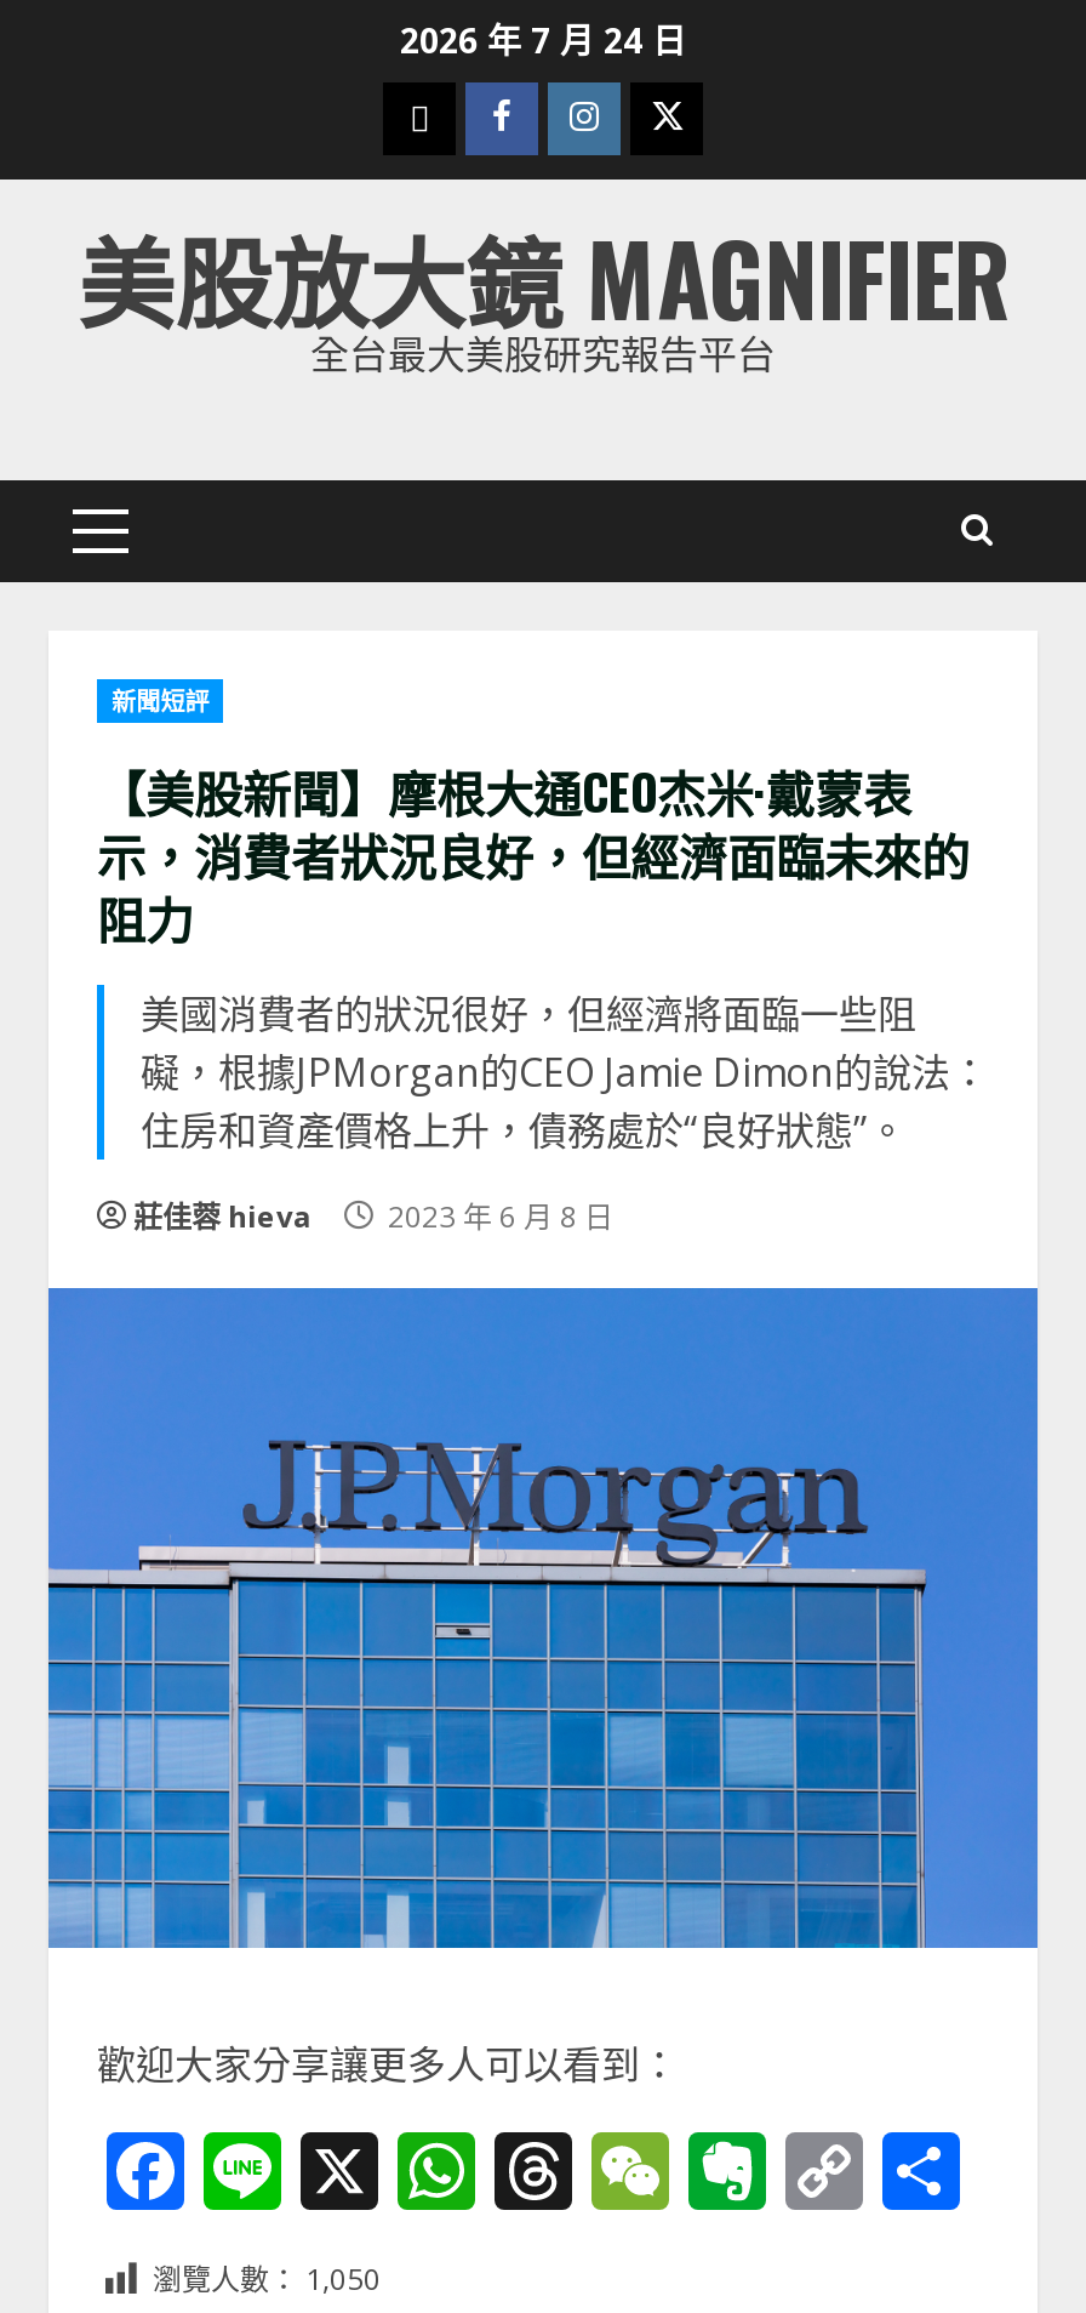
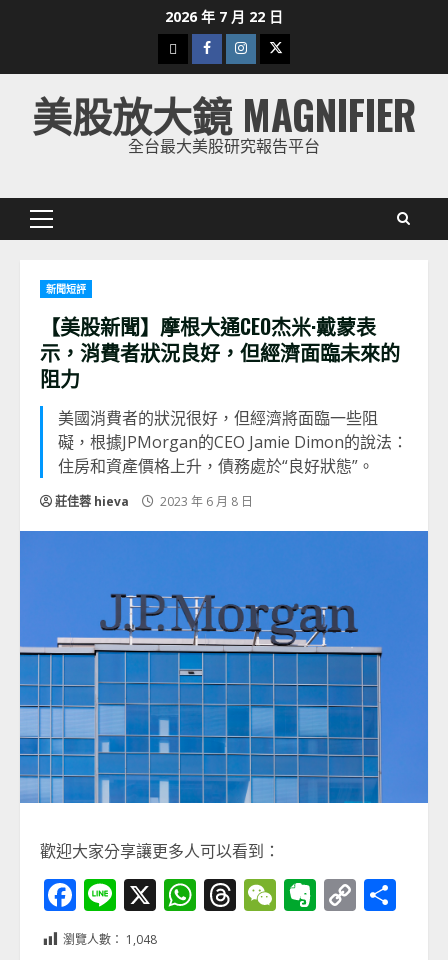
[400,17,686,63] 2026 年 7 月 24 日 -> [165,7,283,26] 2026 年 7 月 22 日
[153,2259,381,2300] 瀏覽人數： 1,050 -> [63,931,157,948] 瀏覽人數： 1,048

